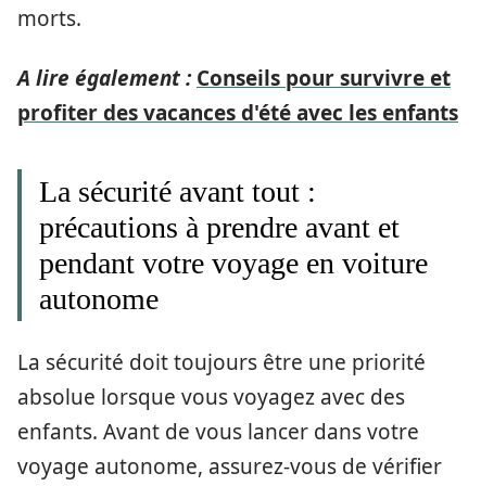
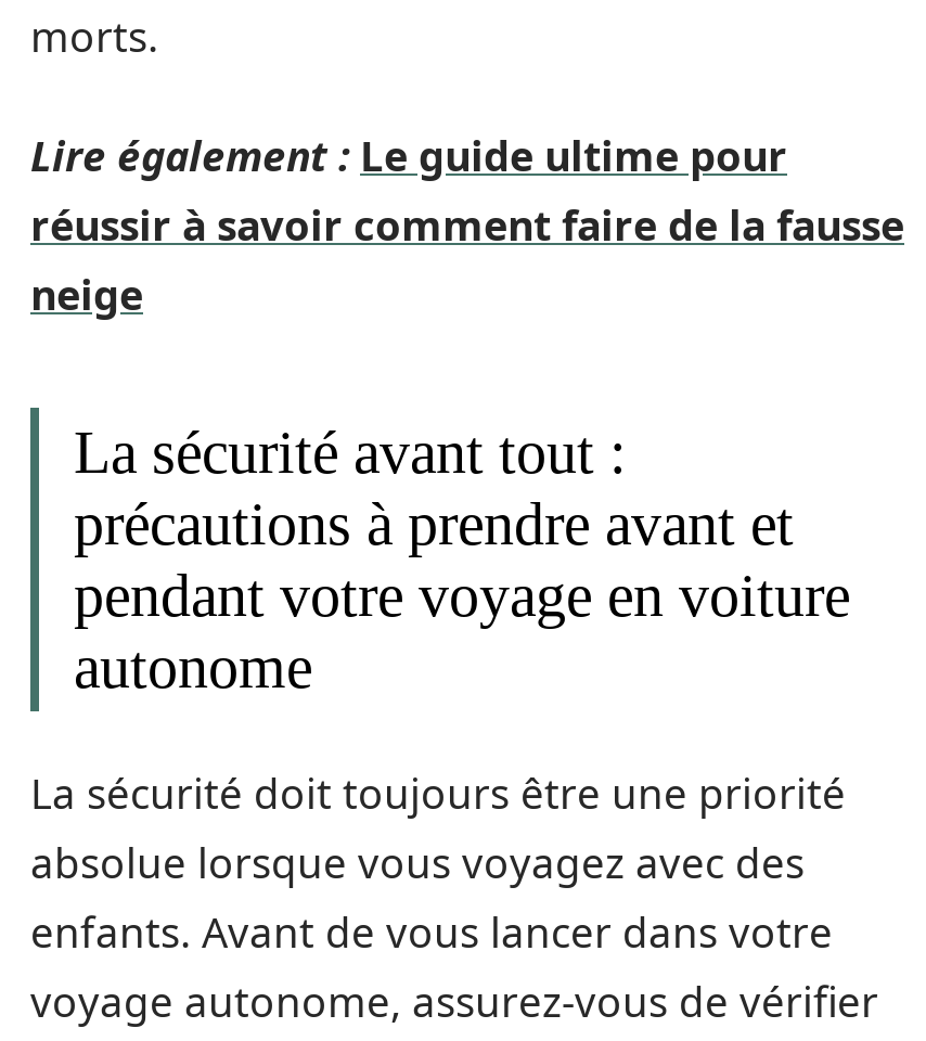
[17,63,458,126] A lire également : Conseils pour survivre et | profiter des vacances d'été avec les enfants -> [30,127,904,322] Lire également : Le guide ultime pour | réussir à savoir comment faire de la fausse | neige

